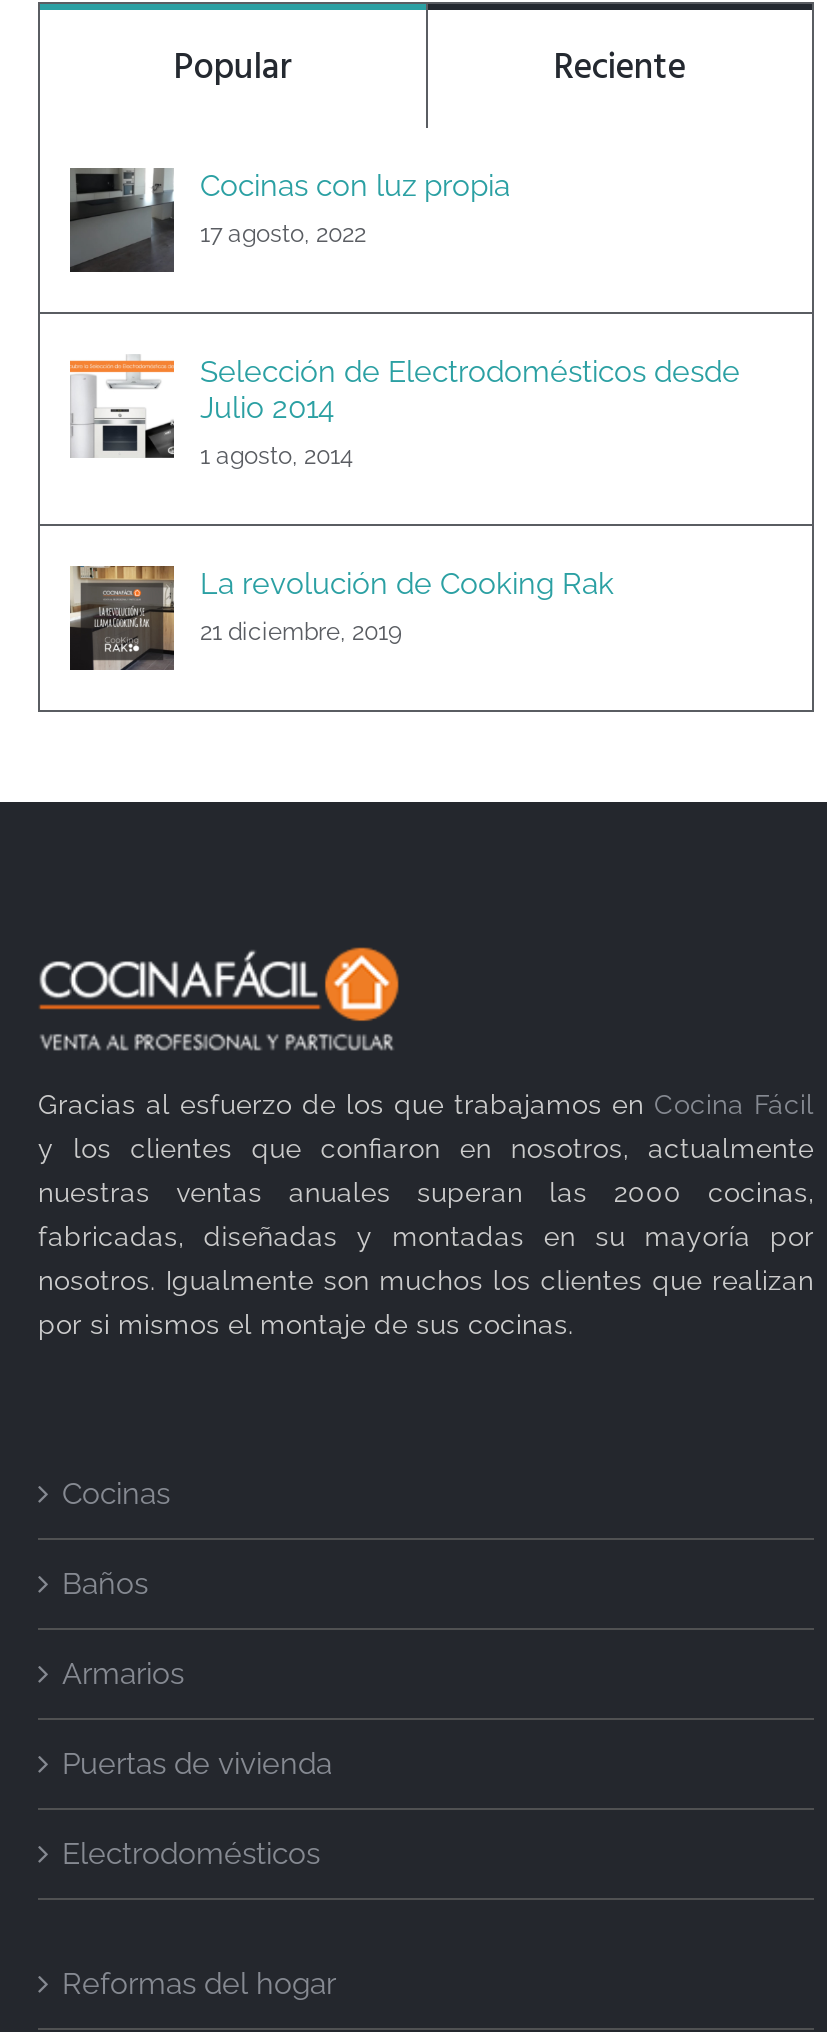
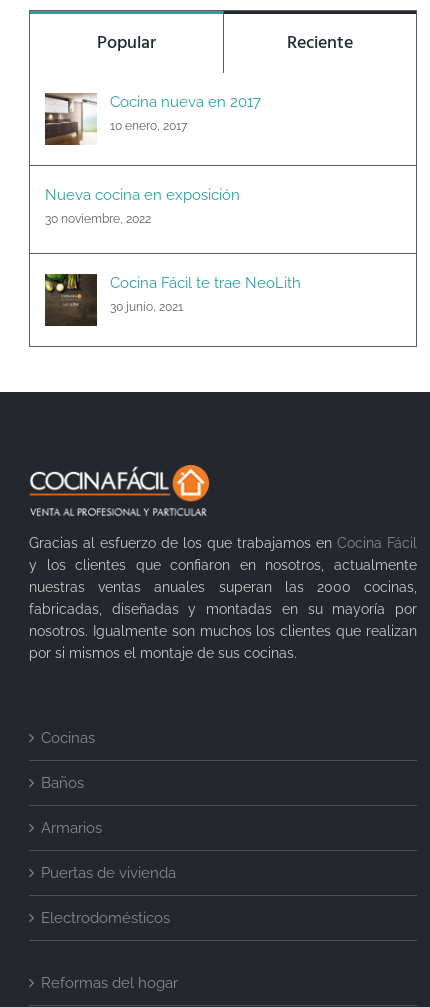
[70,168,510,274] [image] | Cocinas con luz propia | 17 agosto, 2022 -> [45,93,261,145] [image] | Cocina nueva en 2017 | 10 enero, 2017
[200,354,740,470] Selección de Electrodomésticos desde | Julio 2014 | 1 agosto, 2014 -> [45,186,240,226] Nueva cocina en exposición | 30 noviembre, 2022
[70,564,614,670] [image] | La revolución de Cooking Rak | 21 diciembre, 2019 -> [44,273,301,326] [image] | Cocina Fácil te trae NeoLith | 30 junio, 2021

